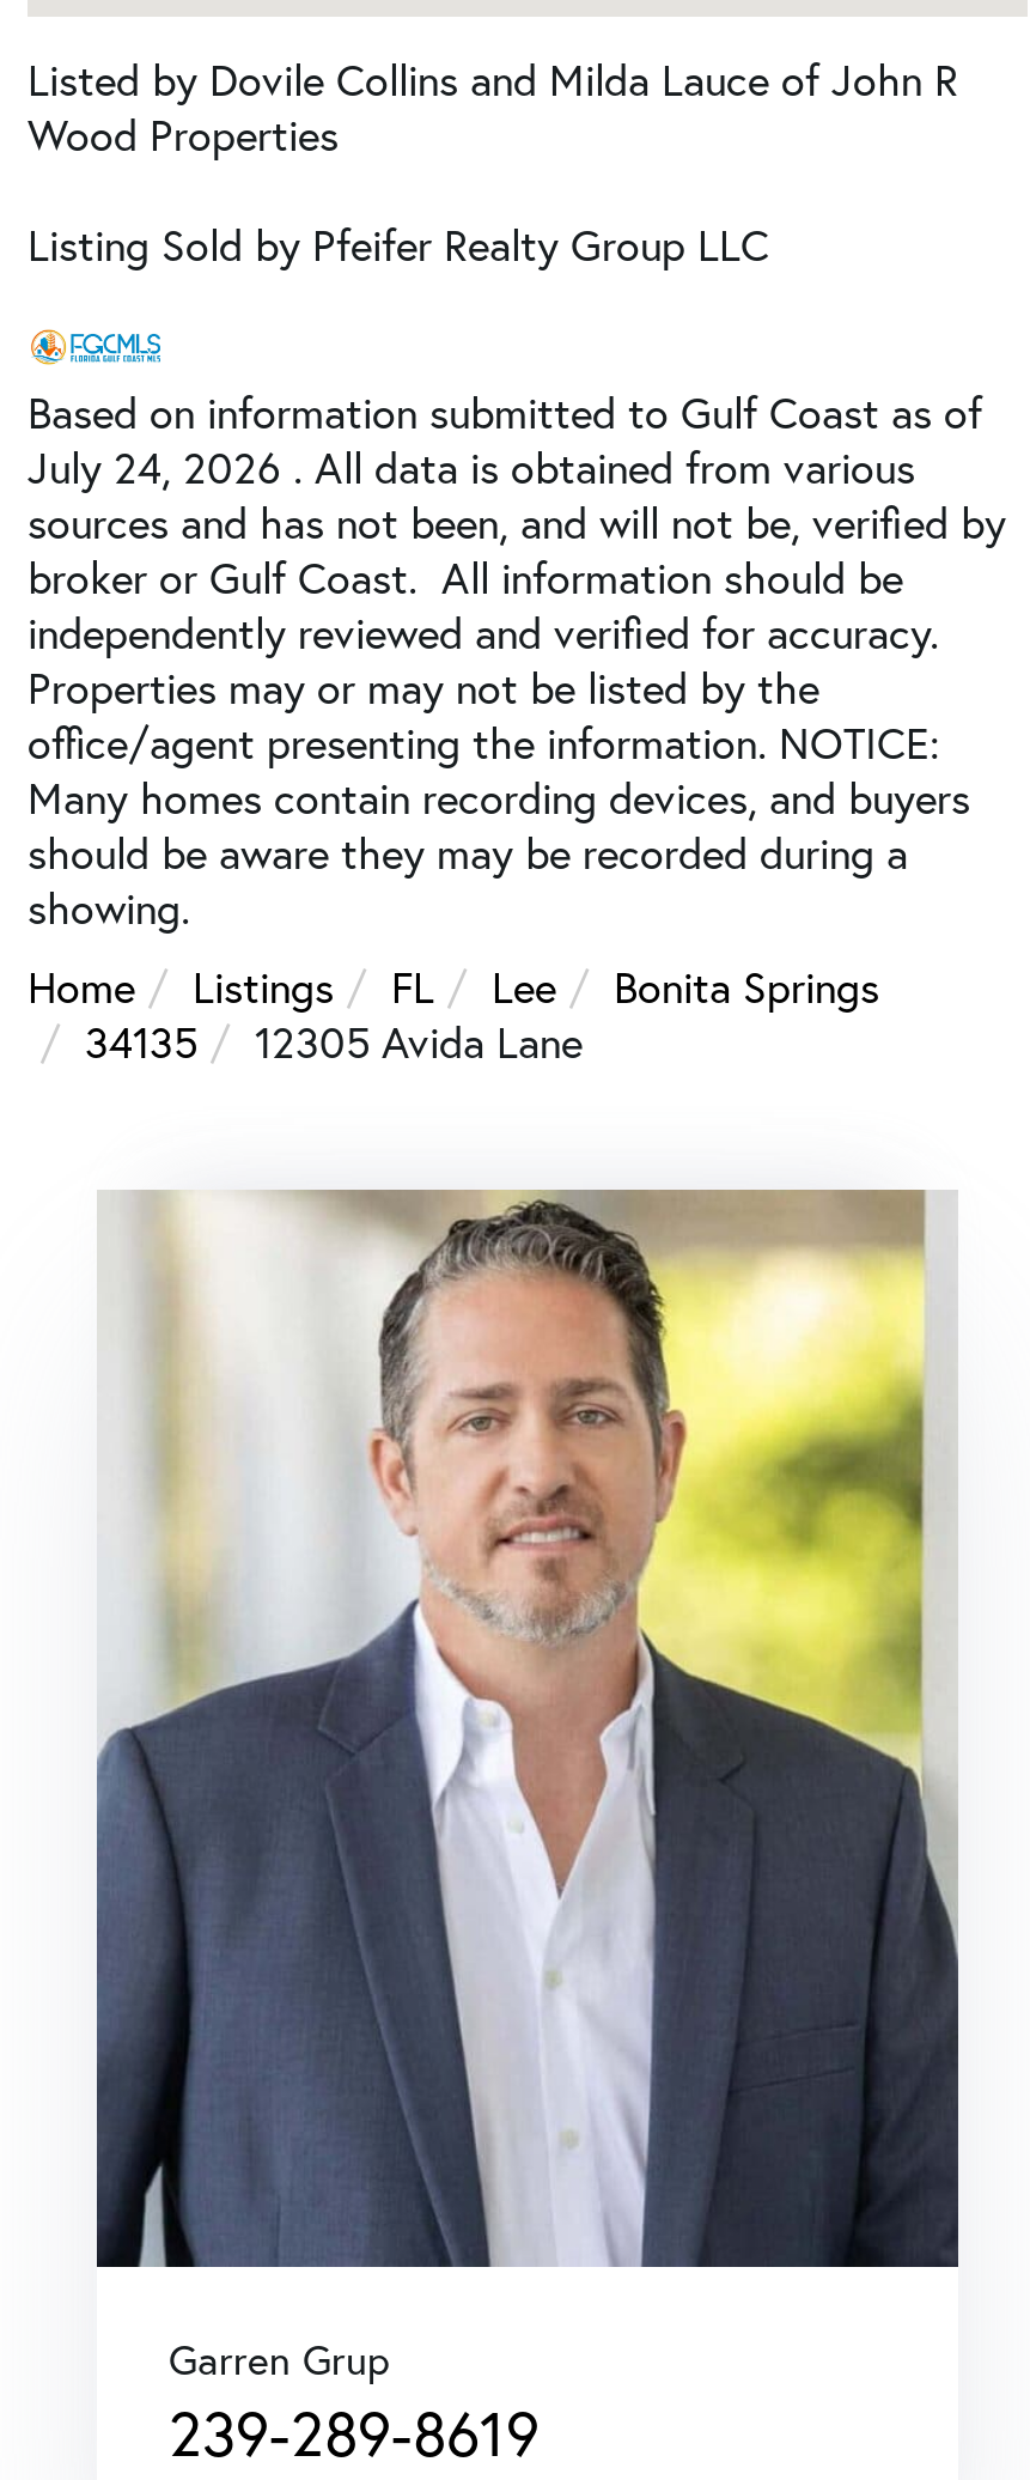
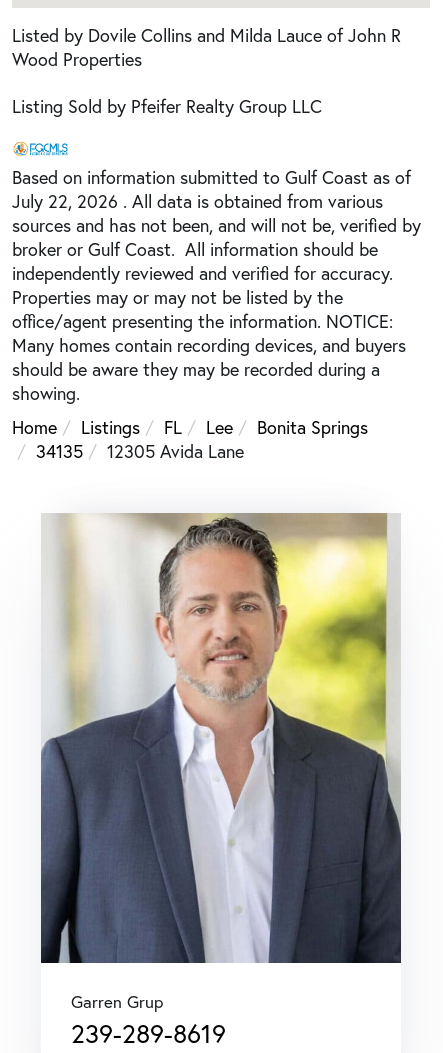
[28,440,915,495] July 24, 2026 . All data is obtained from various -> [12,189,383,213] July 22, 2026 . All data is obtained from various

